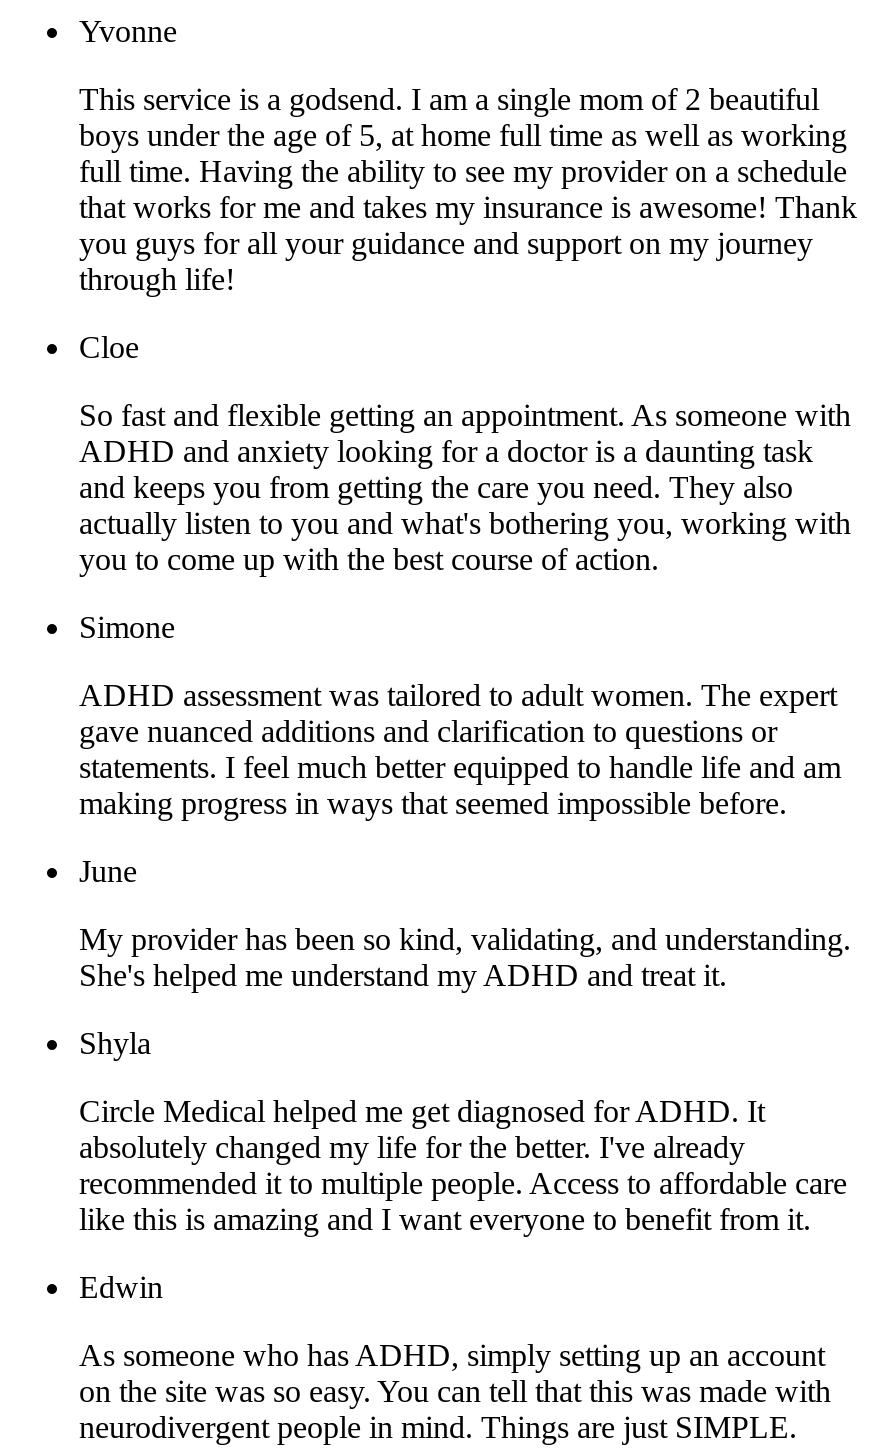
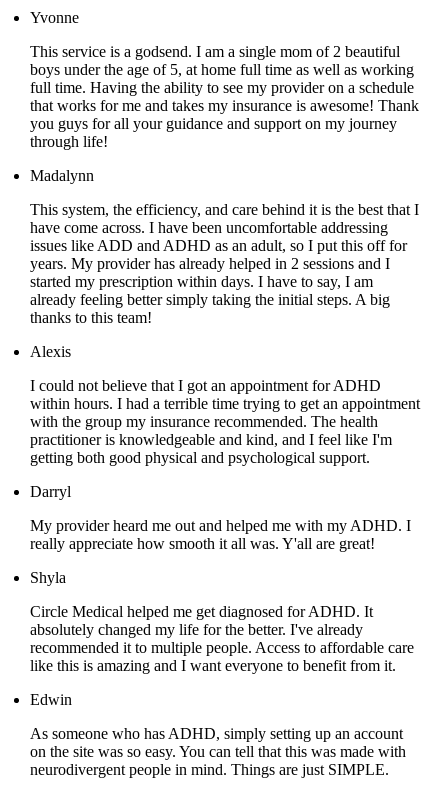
[79,330,139,364] Cloe -> [30,167,94,184] Madalynn
[79,398,851,576] So fast and flexible getting an appointment. As someone with | ADHD and anxiety looking for a doctor is a daunting task | and keeps you from getting the care you need. They also | actually listen to you and what's bothering you, working with | you to come up with the best course of action. -> [30,201,419,326] This system, the efficiency, and care behind it is the best that I | have come across. I have been uncomfortable addressing | issues like ADD and ADHD as an adult, so I put this off for | years. My provider has already helped in 2 sessions and I | started my prescription within days. I have to say, I am | already feeling better simply taking the initial steps. A big | thanks to this team!
[79,610,175,644] Simone -> [30,343,71,360] Alexis
[79,678,841,820] ADHD assessment was tailored to adult women. The expert | gave nuanced additions and clarification to questions or | statements. I feel much better equipped to handle life and am | making progress in ways that seemed impossible before. -> [30,377,420,466] I could not believe that I got an appointment for ADHD | within hours. I had a terrible time trying to get an appointment | with the group my insurance recommended. The health | practitioner is knowledgeable and kind, and I feel like I'm | getting both good physical and psychological support.
[79,854,137,888] June -> [30,483,71,500] Darryl
[79,922,851,992] My provider has been so kind, validating, and understanding. | She's helped me understand my ADHD and treat it. -> [30,517,411,552] My provider heard me out and helped me with my ADHD. I | really appreciate how smooth it all was. Y'all are great!

